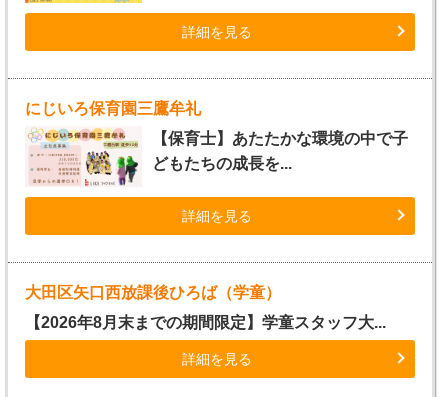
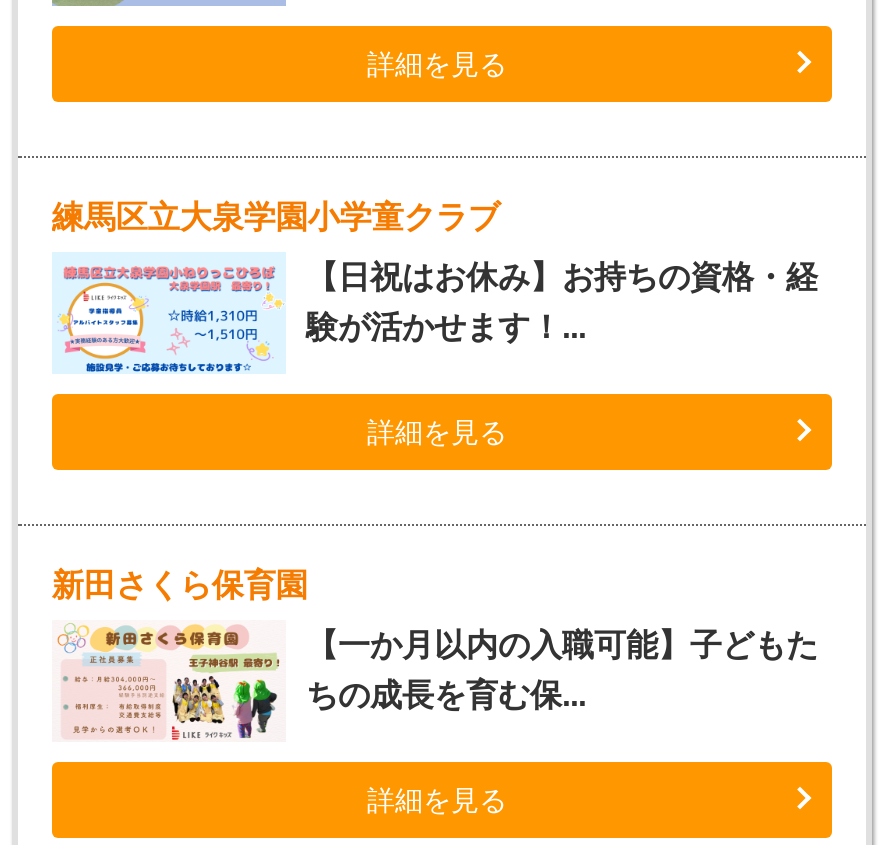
[25,100,201,117] にじいろ保育園三鷹牟礼 -> [52,200,500,234] 練馬区立大泉学園小学童クラブ
[27,127,408,187] [image] | 【保育士】あたたかな環境の中で子 -> [58,256,818,374] [image] | 【日祝はお休み】お持ちの資格・経
[152,155,292,172] どもたちの成長を... -> [306,310,586,344] 験が活かせます！...
[25,284,386,331] 大田区矢口西放課後ひろば（学童） | 【2026年8月末までの期間限定】学童スタッフ大... -> [52,569,818,713] 新田さくら保育園 | 【一か月以内の入職可能】子どもた | ちの成長を育む保...

